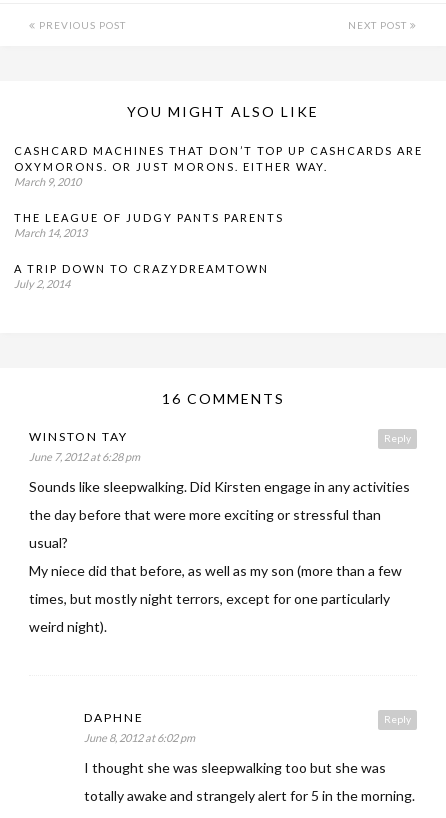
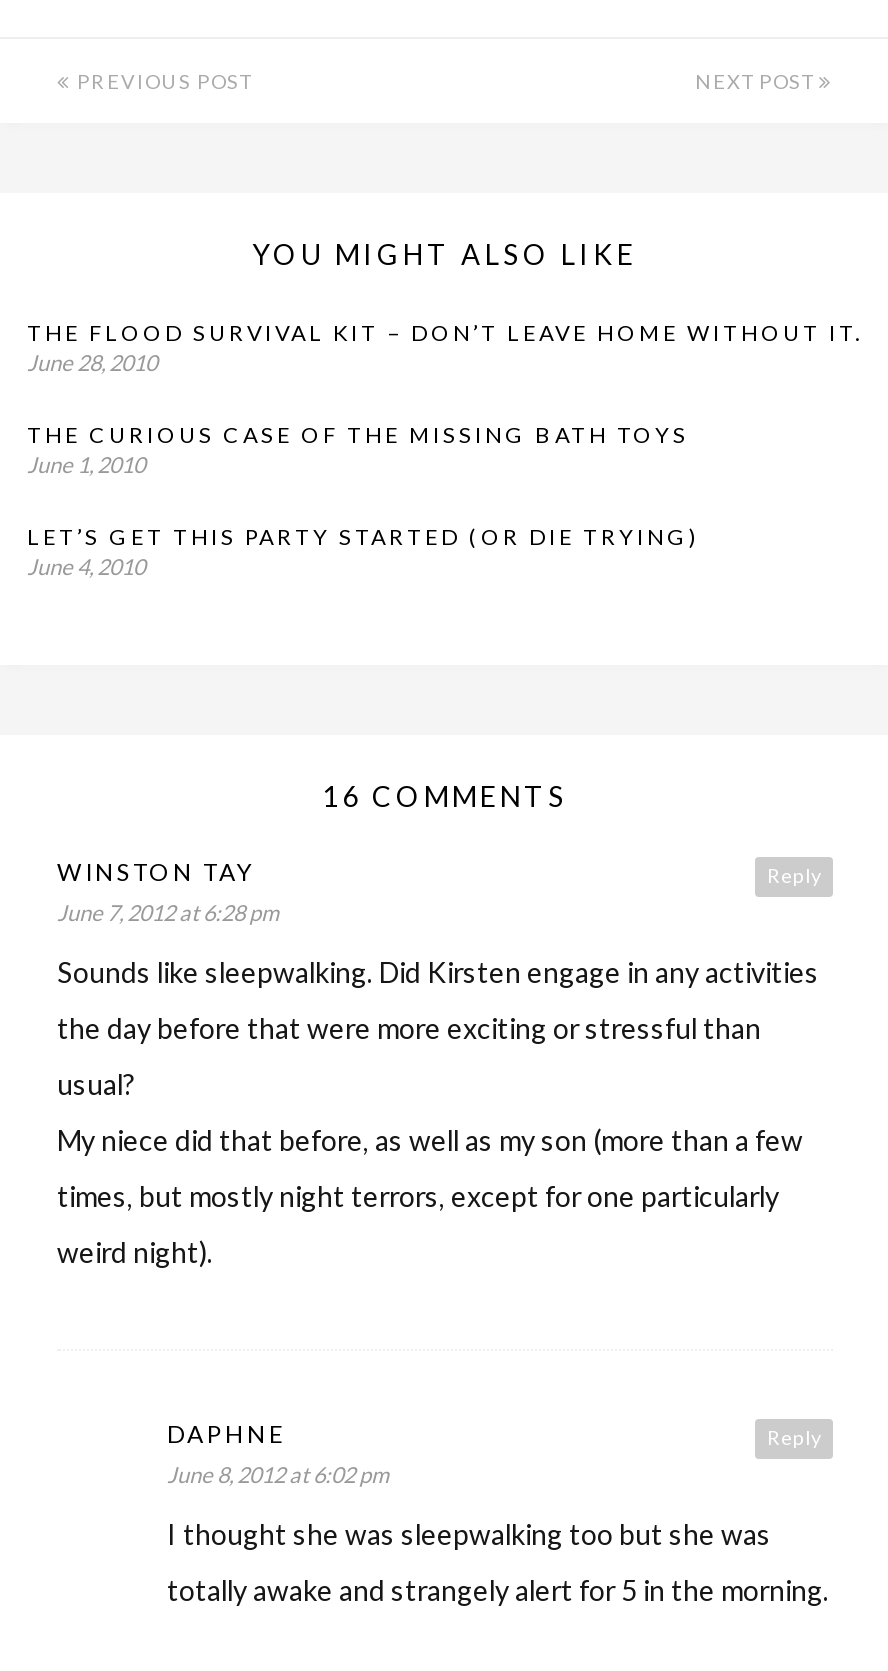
[14,144,423,188] CASHCARD MACHINES THAT DON’T TOP UP CASHCARDS ARE | OXYMORONS. OR JUST MORONS. EITHER WAY. | March 9, 2010 -> [27,319,863,375] THE FLOOD SURVIVAL KIT – DON’T LEAVE HOME WITHOUT IT. | June 28, 2010
[14,211,284,239] THE LEAGUE OF JUDGY PANTS PARENTS | March 14, 2013 -> [27,421,689,477] THE CURIOUS CASE OF THE MISSING BATH TOYS | June 1, 2010
[14,262,269,290] A TRIP DOWN TO CRAZYDREAMTOWN | July 2, 2014 -> [27,523,701,579] LET’S GET THIS PARTY STARTED (OR DIE TRYING) | June 4, 2010

